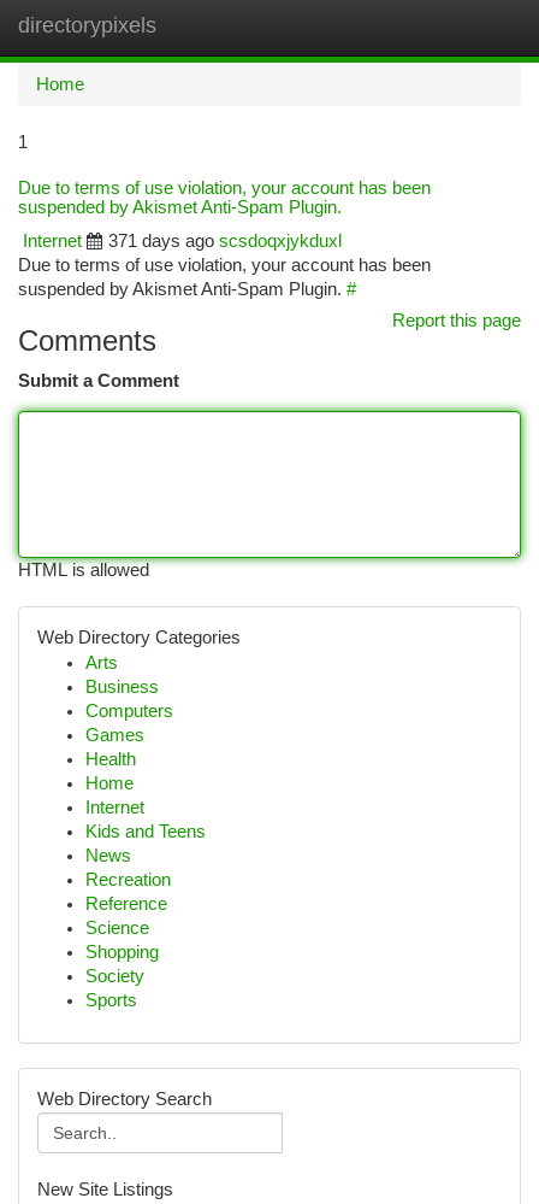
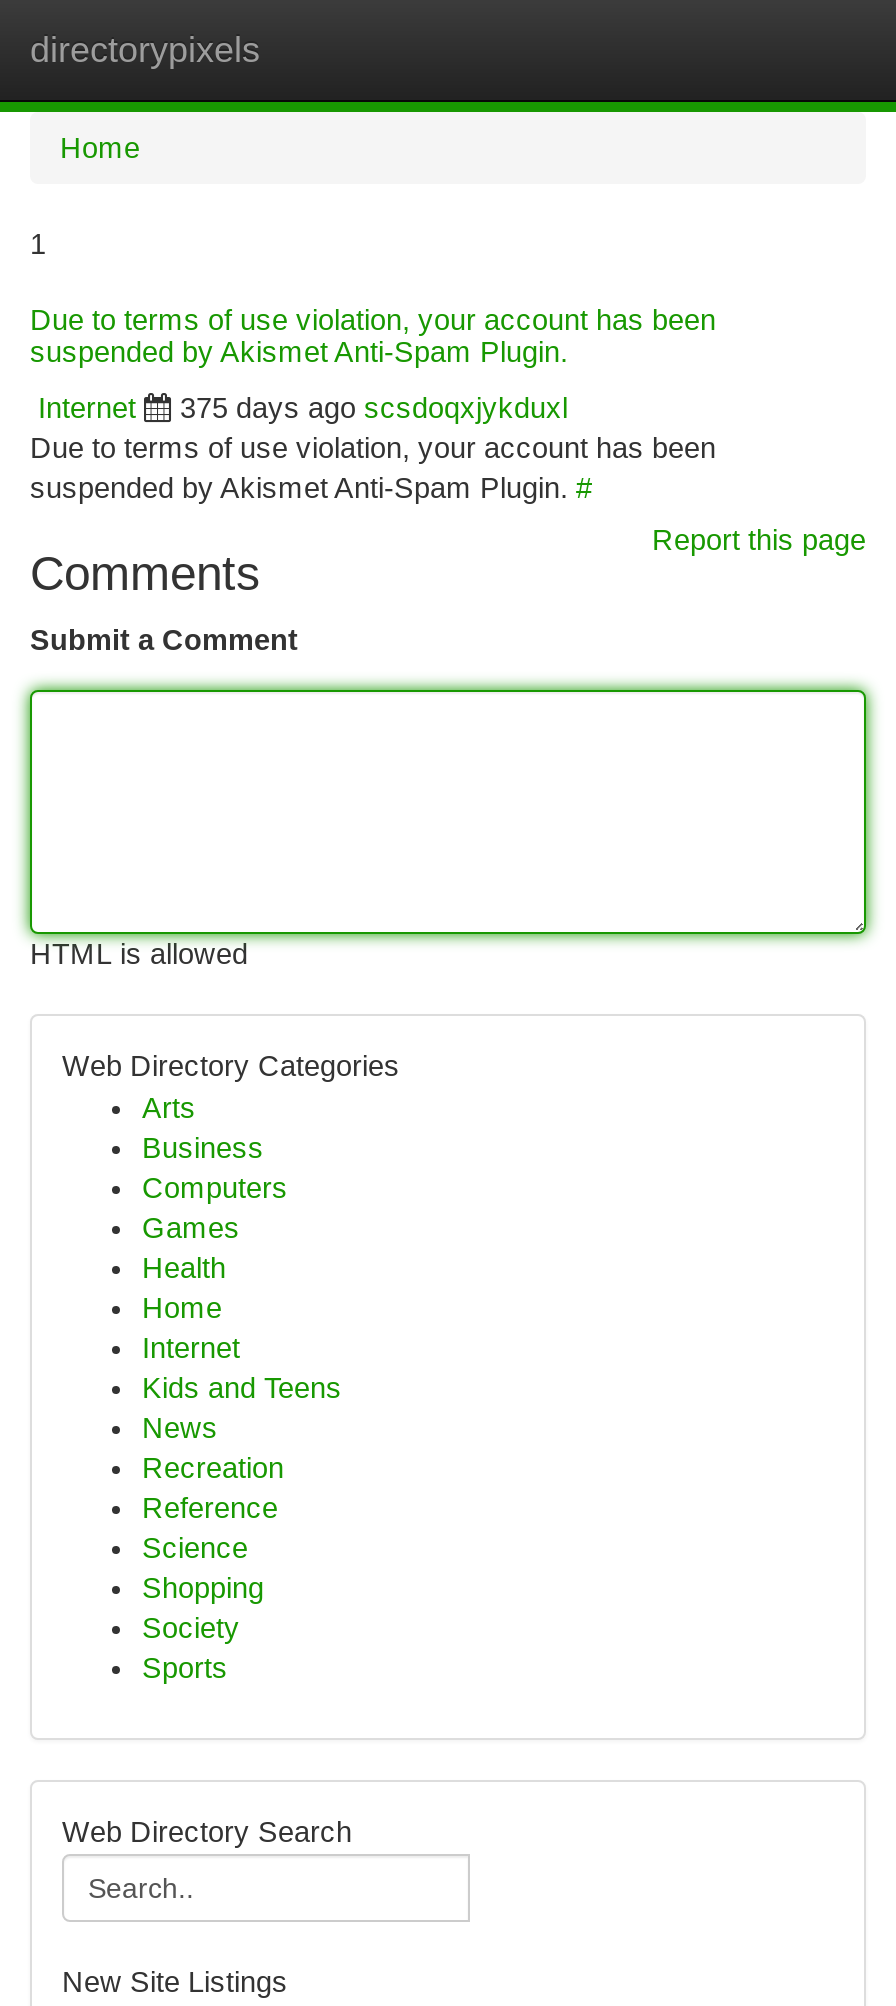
[108,231,342,251] 371 days ago scsdoqxjykduxl -> [180,392,568,424] 375 days ago scsdoqxjykduxl

